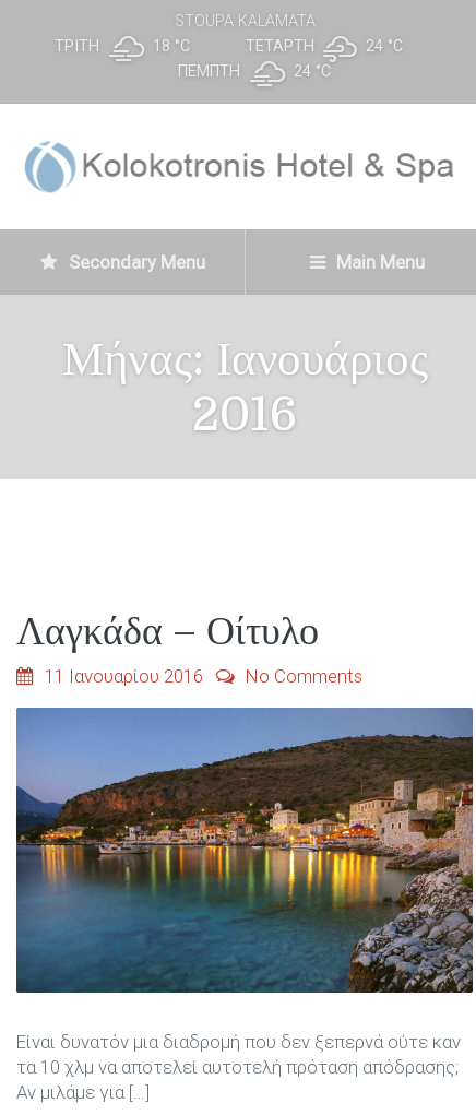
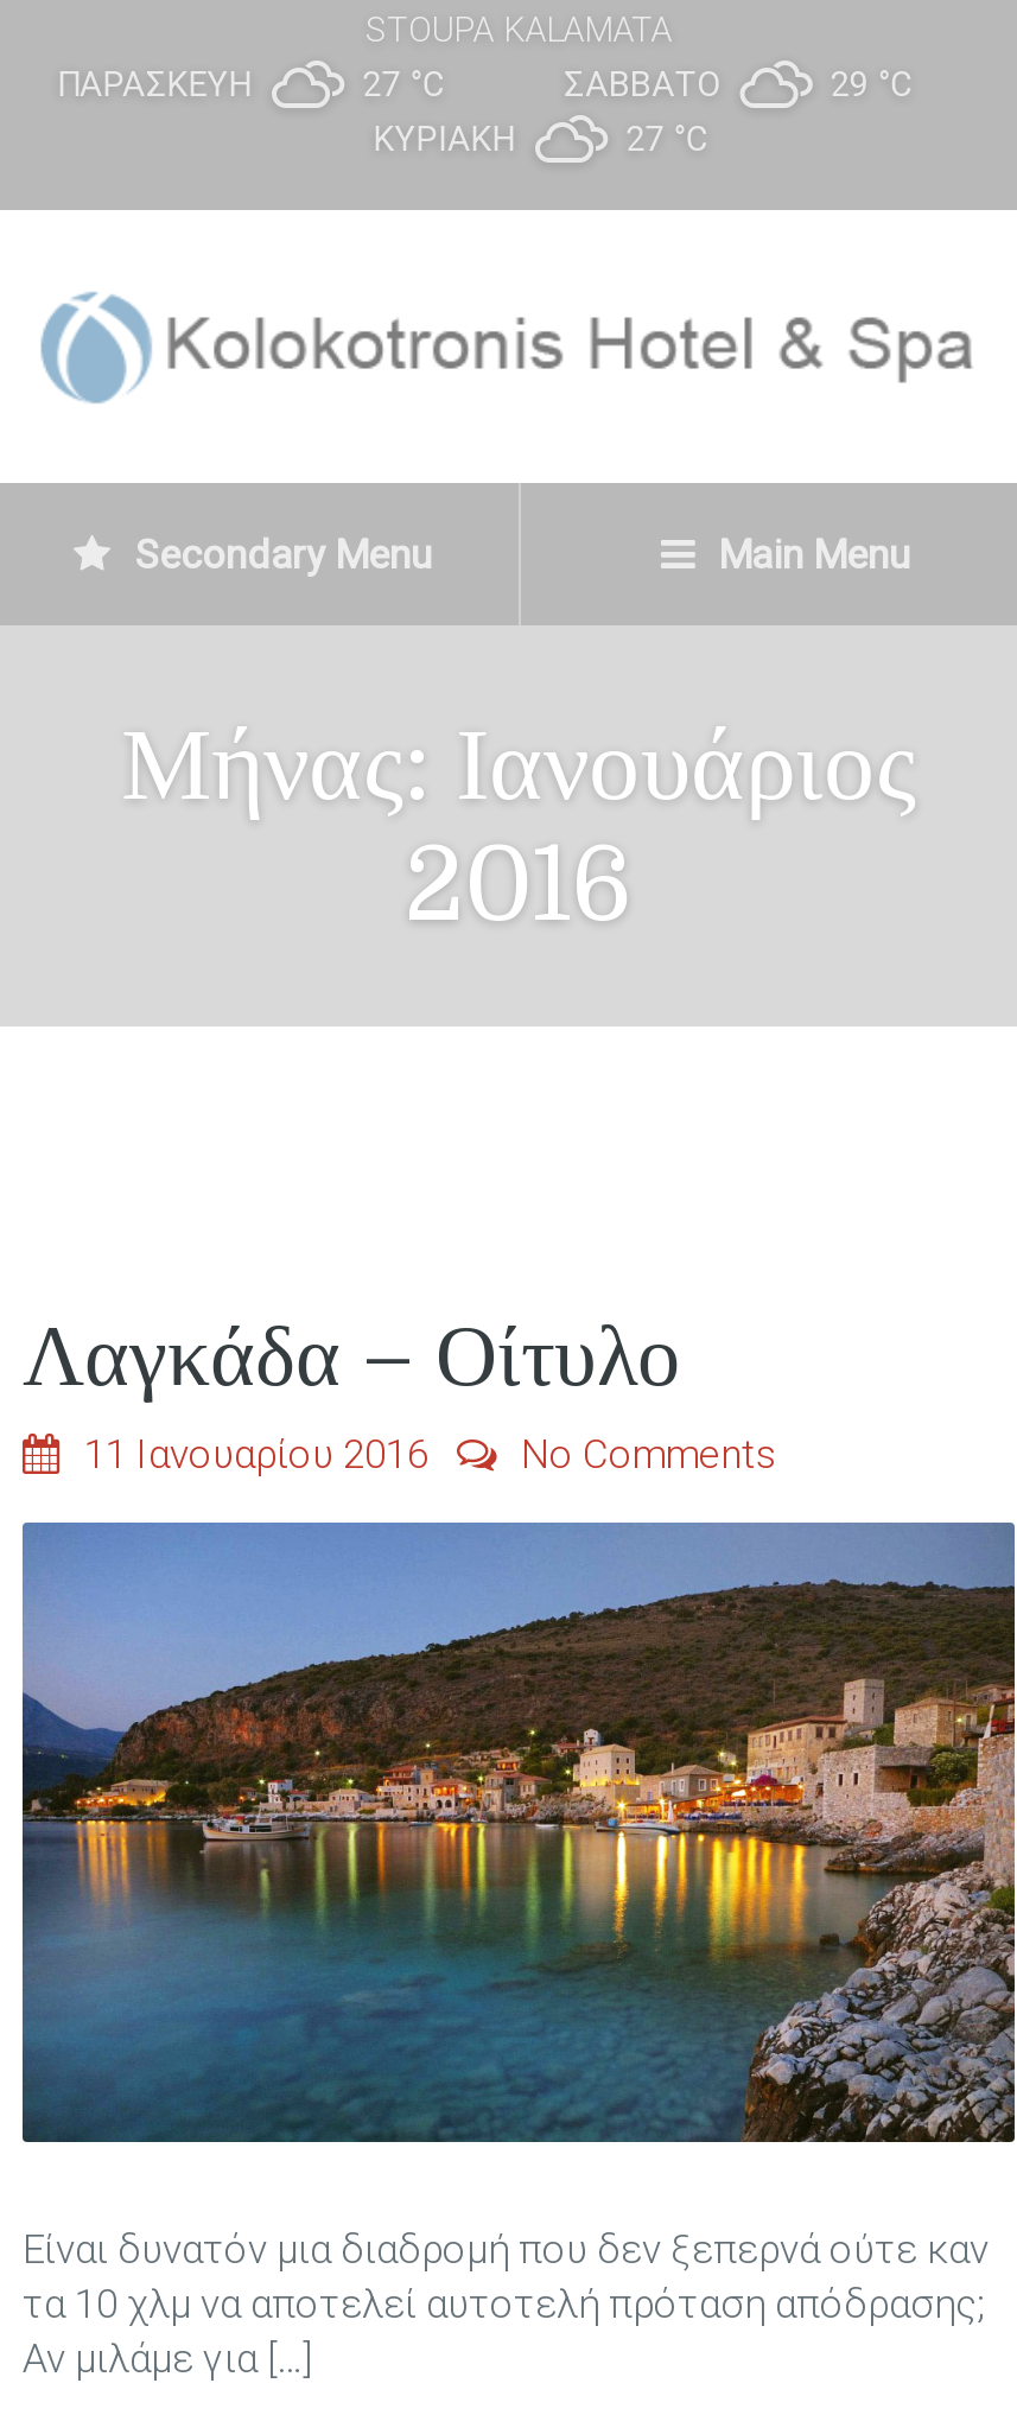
[55,37,403,81] ΤΡΊΤΗ | 18 ° C | ΤΕΤΆΡΤΗ | 24 ° C | ΠΈΜΠΤΗ | 24 ° C -> [58,65,911,160] ΠΑΡΑΣΚΕΥΉ | 27 ° C | ΣΆΒΒΑΤΟ | 29 ° C | ΚΥΡΙΑΚΉ | 27 ° C

